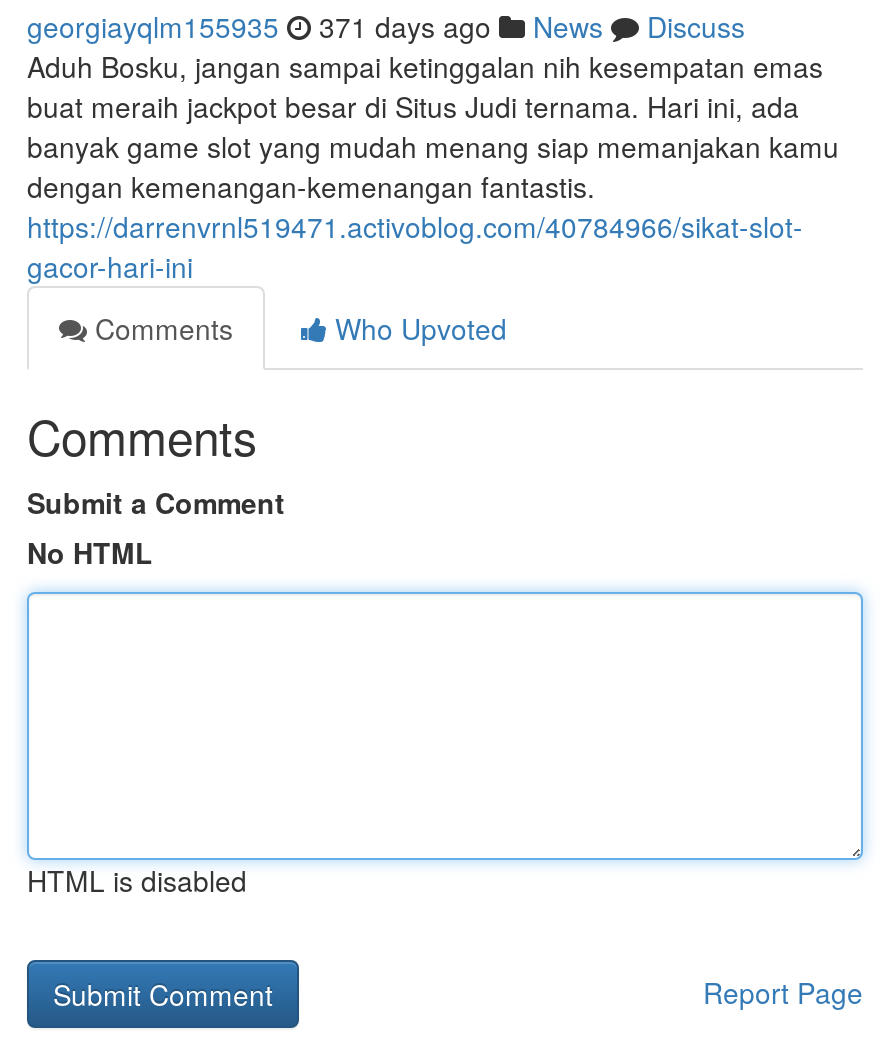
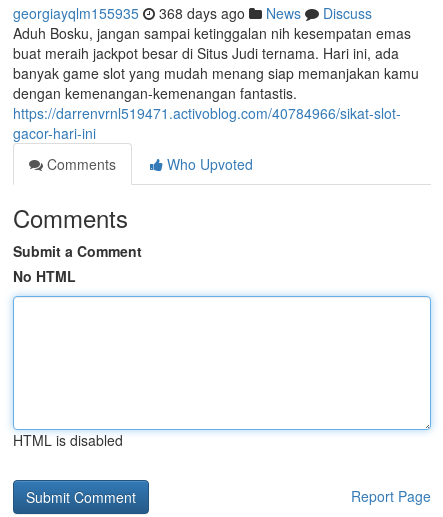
[27,6,745,46] georgiayqlm155935 371 days ago News Discuss -> [13,3,372,23] georgiayqlm155935 368 days ago News Discuss

